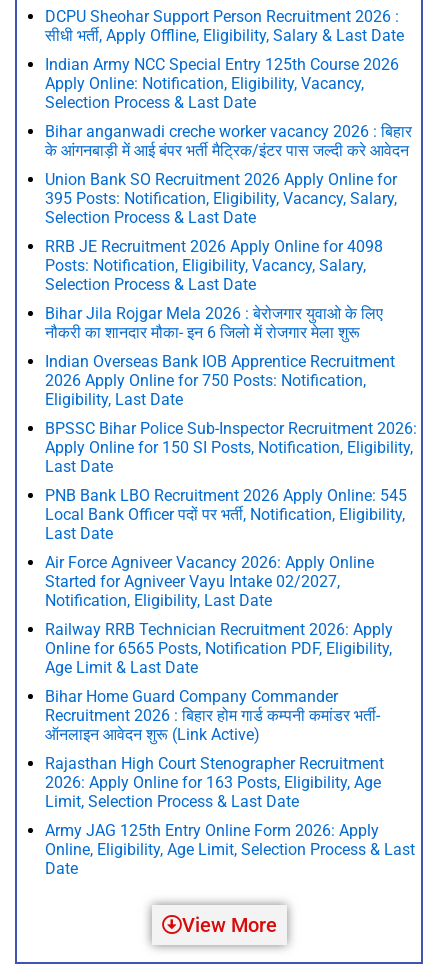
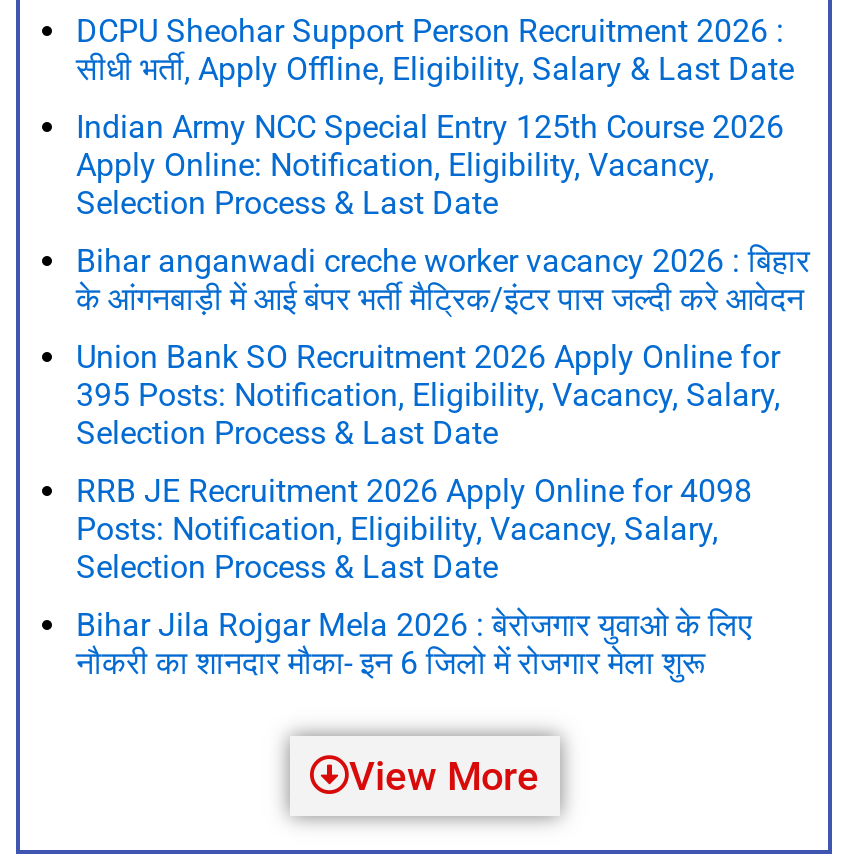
[45,352,417,878] Indian Overseas Bank IOB Apprentice Recruitment | 2026 Apply Online for 750 Posts: Notification, | Eligibility, Last Date | BPSSC Bihar Police Sub-Inspector Recruitment 2026: | Apply Online for 150 SI Posts, Notification, Eligibility, | Last Date | PNB Bank LBO Recruitment 2026 Apply Online: 545 | Local Bank Officer पदों पर भर्ती, Notification, Eligibility, | Last Date | Air Force Agniveer Vacancy 2026: Apply Online | Started for Agniveer Vayu Intake 02/2027, | Notification, Eligibility, Last Date | Railway RRB Technician Recruitment 2026: Apply | Online for 6565 Posts, Notification PDF, Eligibility, | Age Limit & Last Date | Bihar Home Guard Company Commander | Recruitment 2026 : बिहार होम गार्ड कम्पनी कमांडर भर्ती- | ऑनलाइन आवेदन शुरू (Link Active) | Rajasthan High Court Stenographer Recruitment | 2026: Apply Online for 163 Posts, Eligibility, Age | Limit, Selection Process & Last Date | Army JAG 125th Entry Online Form 2026: Apply | Online, Eligibility, Age Limit, Selection Process & Last | Date -> none

